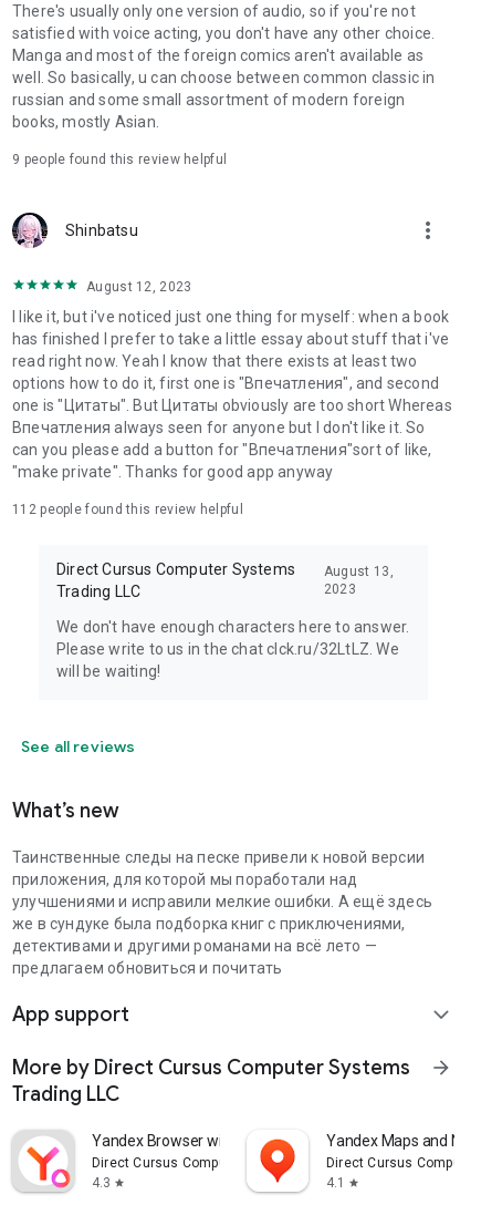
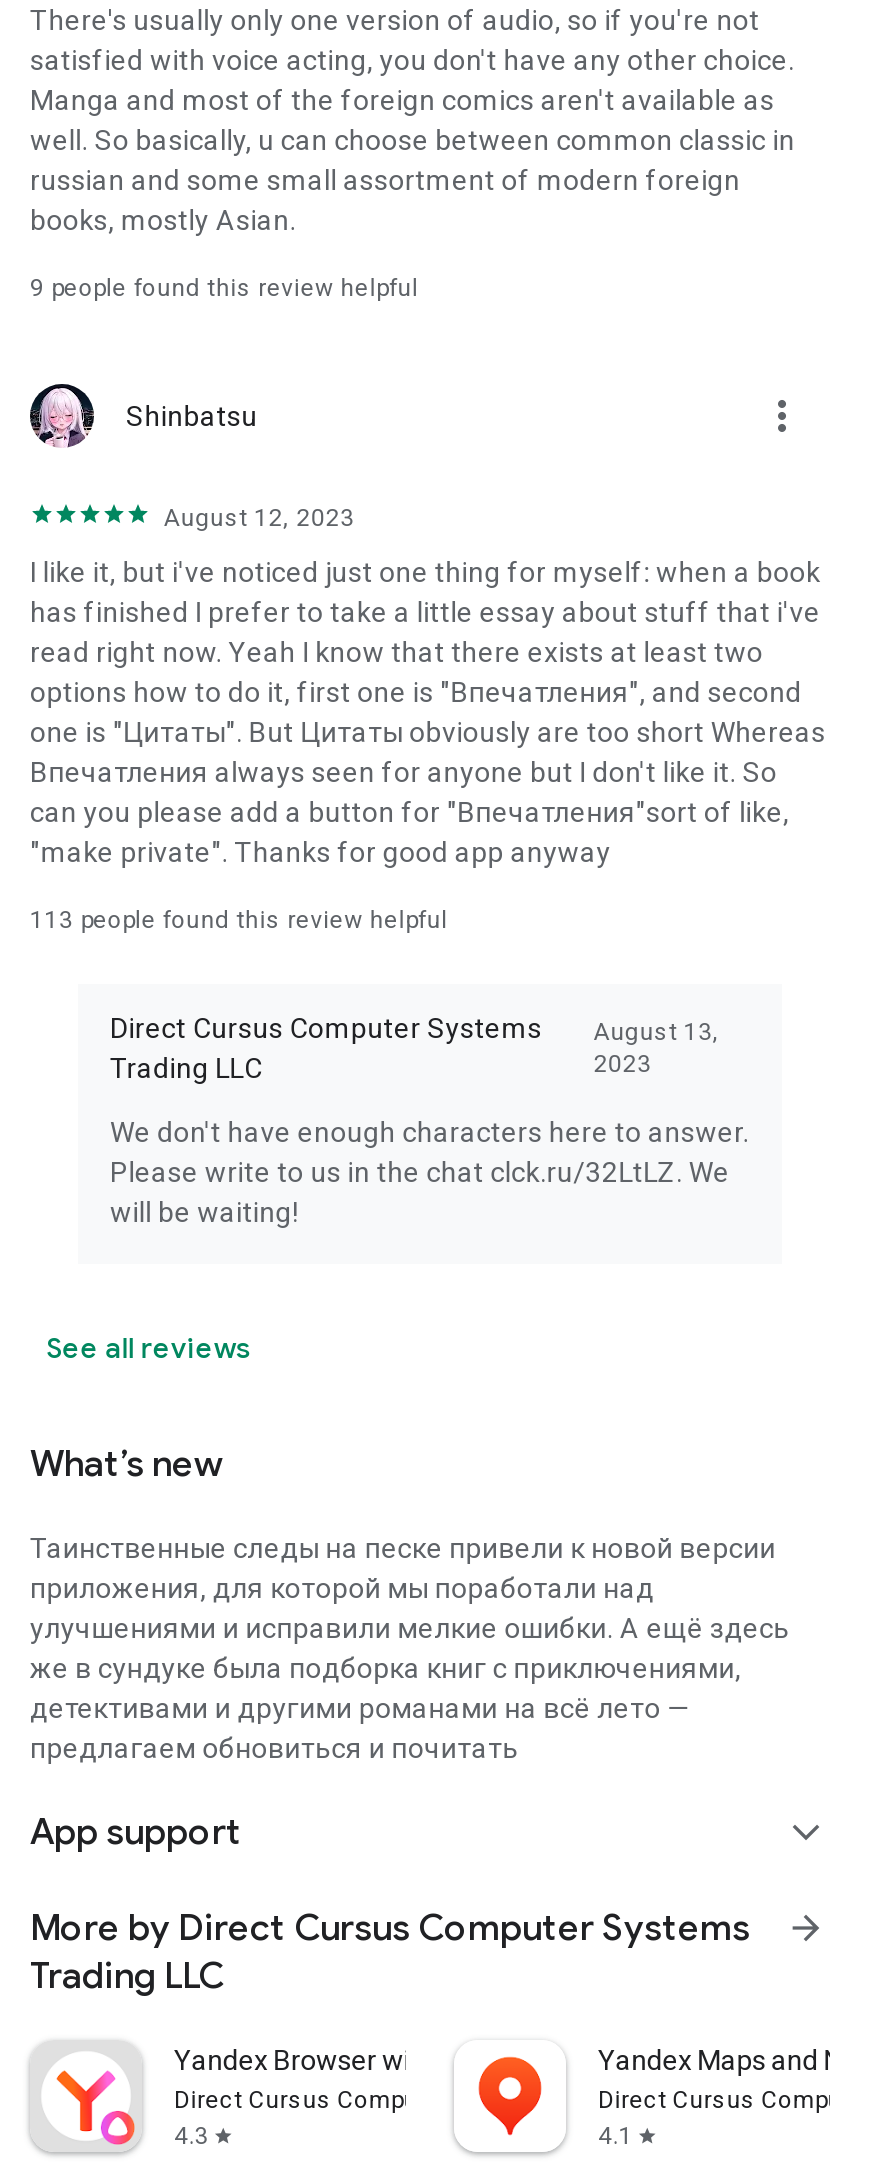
[12,502,243,517] 112 people found this review helpful -> [30,906,448,934] 113 people found this review helpful

